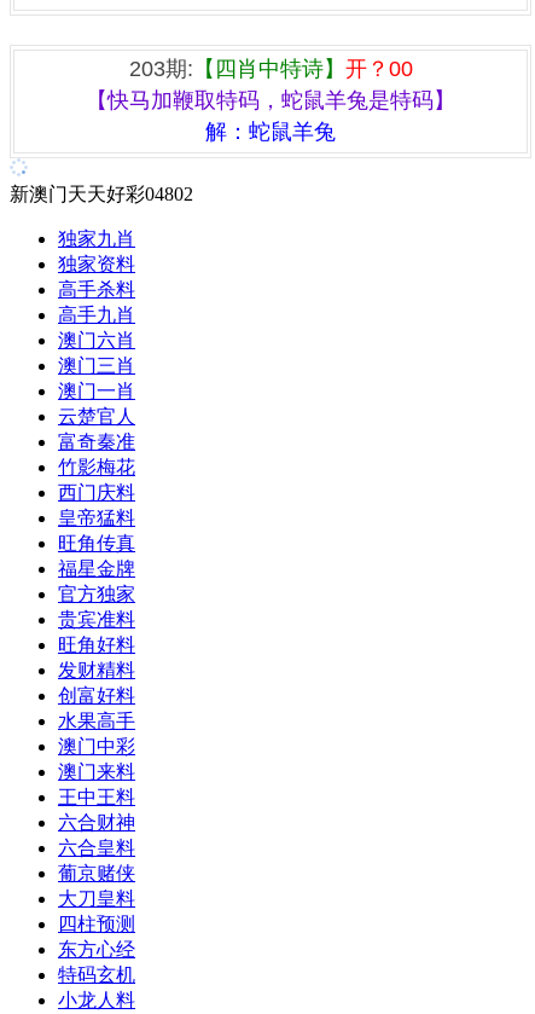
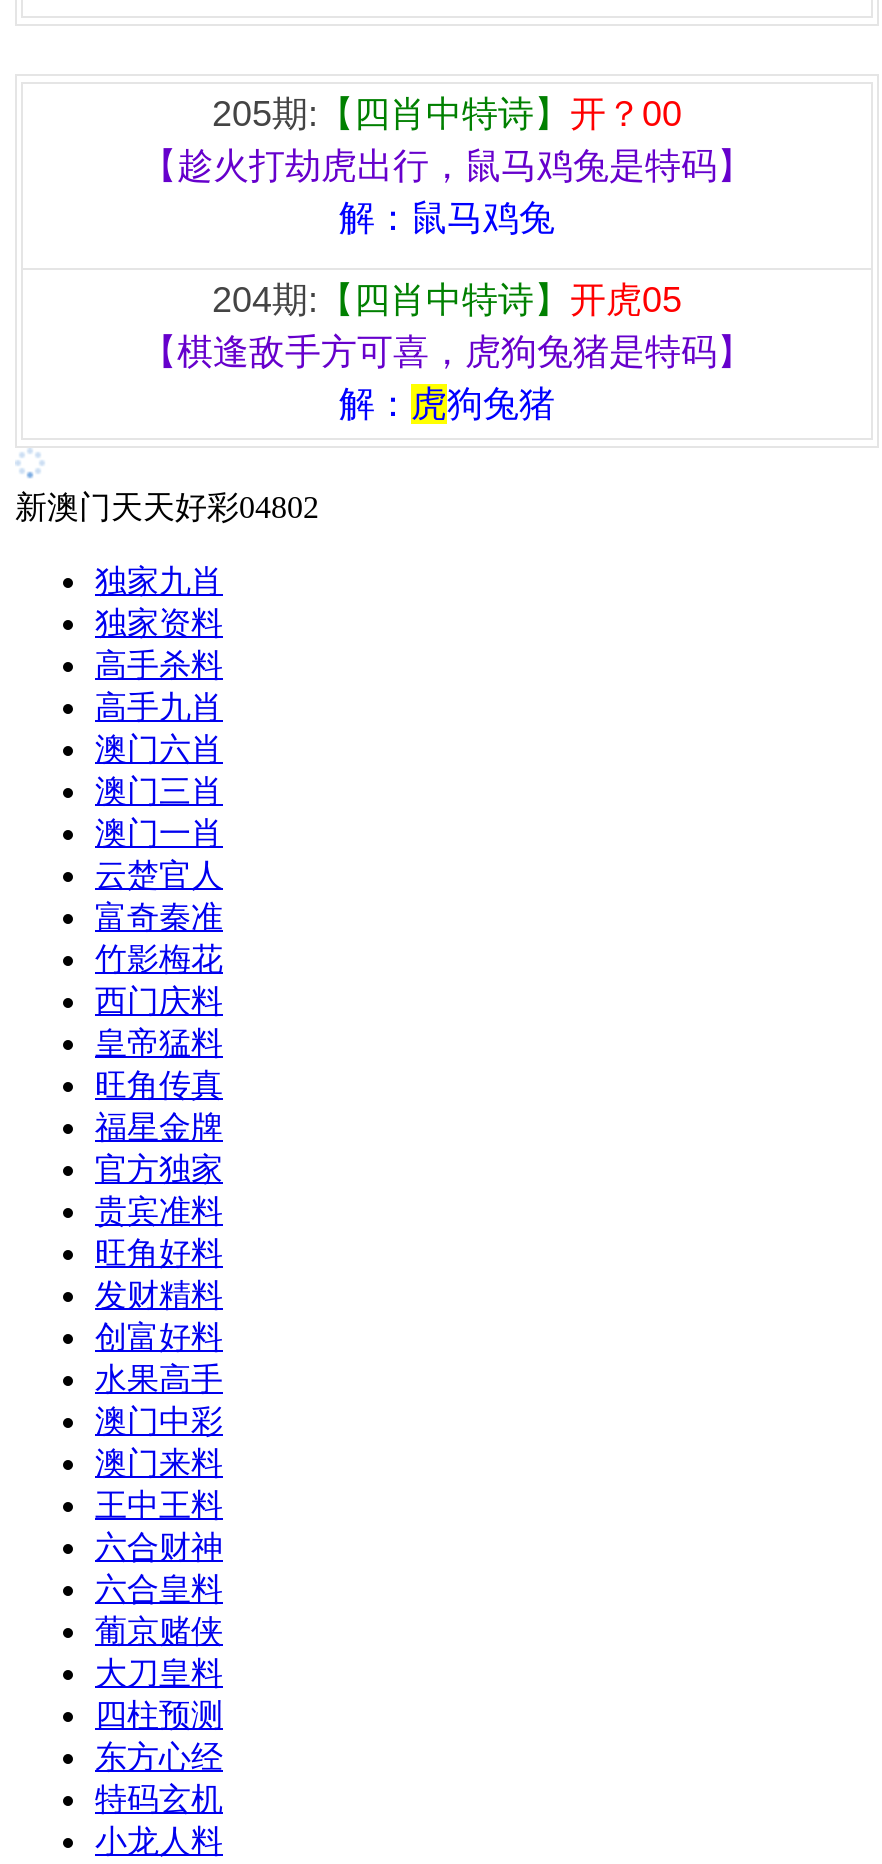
[86,57,455,144] 203期:【四肖中特诗】开？00 | 【快马加鞭取特码，蛇鼠羊兔是特码】 | 解：蛇鼠羊兔 -> [141,94,753,424] 205期:【四肖中特诗】开？00 | 【趁火打劫虎出行，鼠马鸡兔是特码】 | 解：鼠马鸡兔 | 204期:【四肖中特诗】开虎05 | 【棋逢敌手方可喜，虎狗兔猪是特码】 | 解：虎狗兔猪

